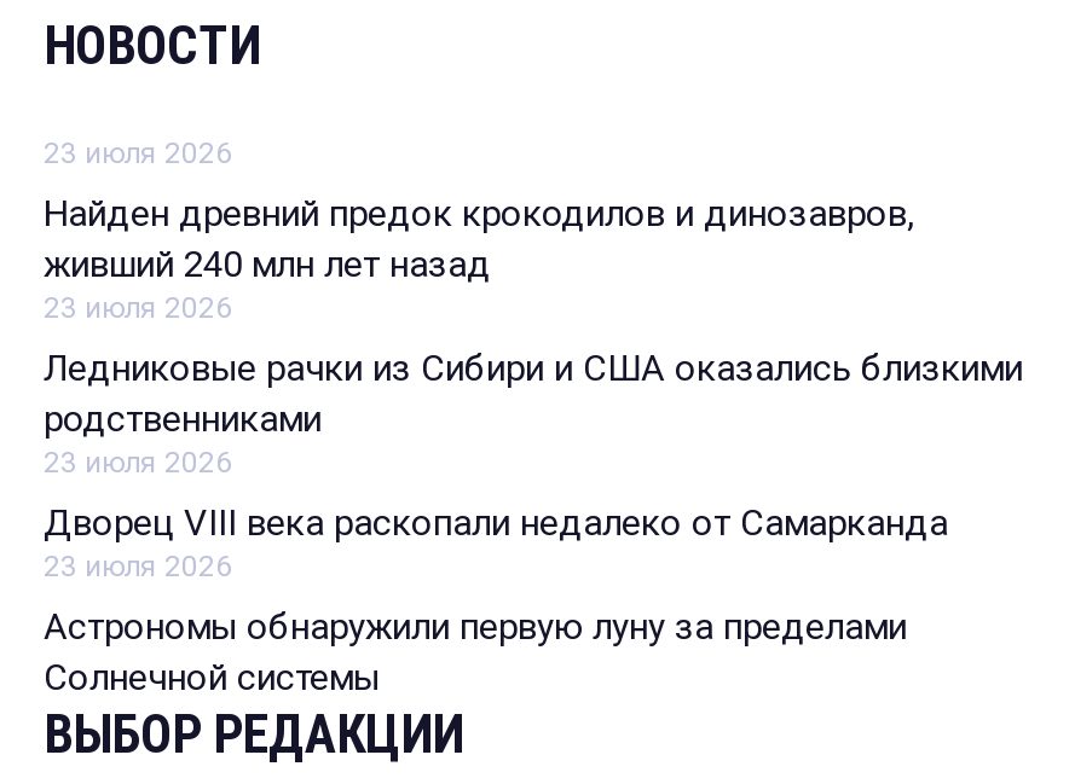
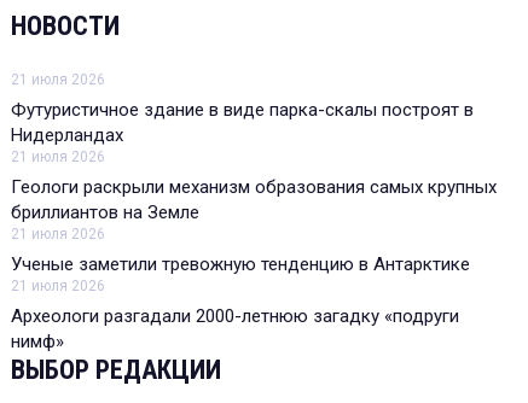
[44,136,232,170] 23 июля 2026 -> [11,71,105,88] 21 июля 2026
[44,191,914,324] Найден древний предок крокодилов и динозавров, | живший 240 млн лет назад | 23 июля 2026 -> [11,99,474,165] Футуристичное здание в виде парка-скалы построят в | Нидерландах | 21 июля 2026
[44,346,1023,479] Ледниковые рачки из Сибири и США оказались близкими | родственниками | 23 июля 2026 -> [11,176,497,242] Геологи раскрыли механизм образования самых крупных | бриллиантов на Земле | 21 июля 2026
[44,501,948,583] Дворец VIII века раскопали недалеко от Самарканда | 23 июля 2026 -> [11,253,470,294] Ученые заметили тревожную тенденцию в Антарктике | 21 июля 2026
[44,605,907,699] Астрономы обнаружили первую луну за пределами | Солнечной системы -> [11,305,459,352] Археологи разгадали 2000-летнюю загадку «подруги | нимф»

